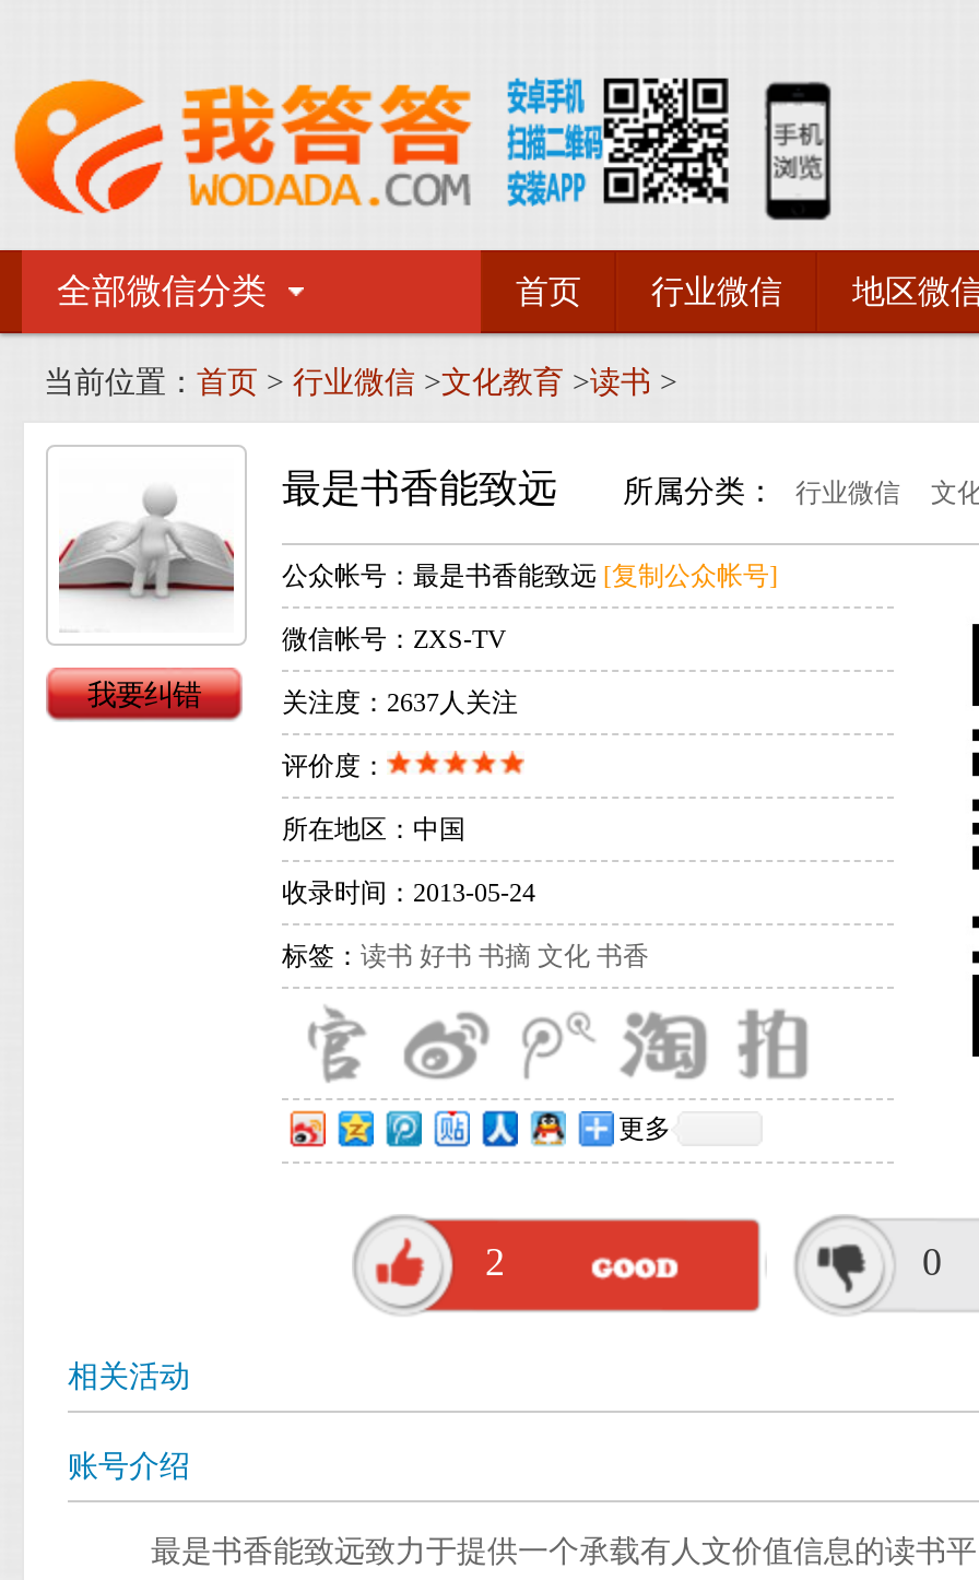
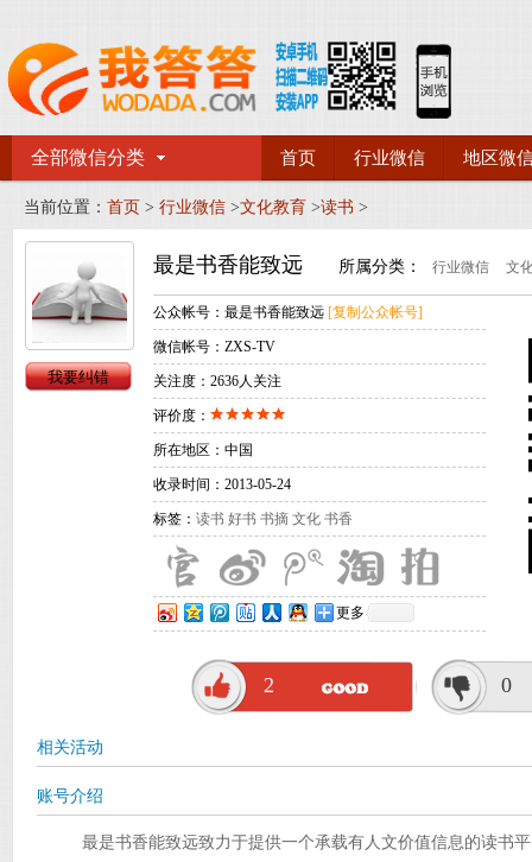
[282,687,518,718] 关注度：2637人关注 -> [153,373,281,389] 关注度：2636人关注

